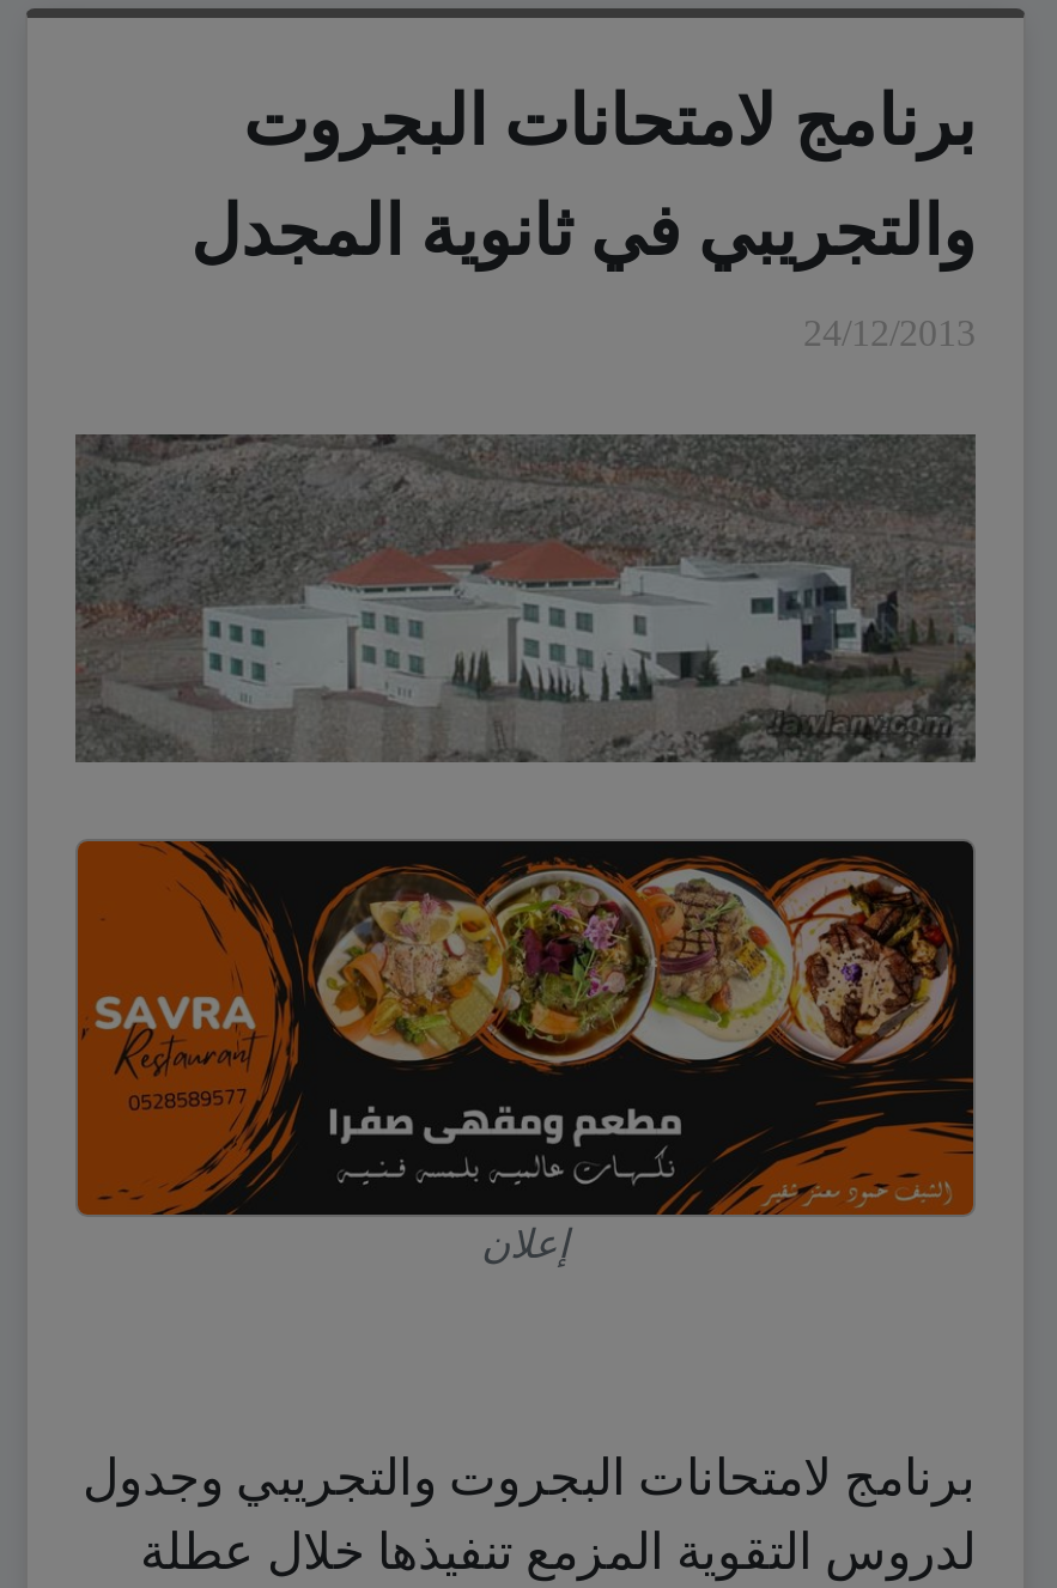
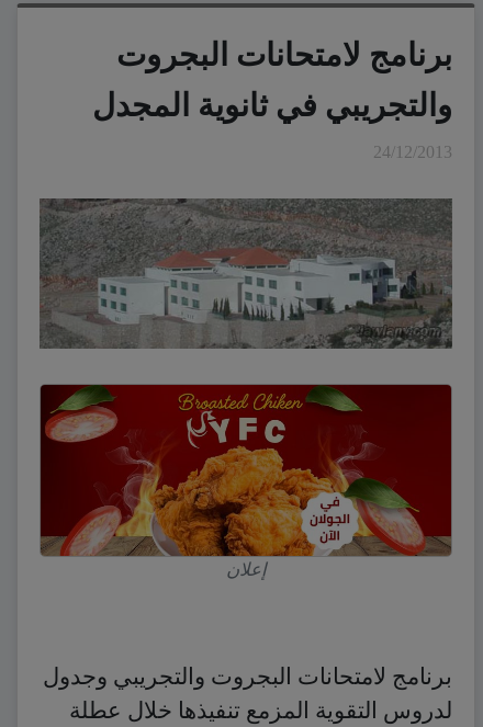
[75,839,976,1217] [image] -> [40,384,452,557] [image]

